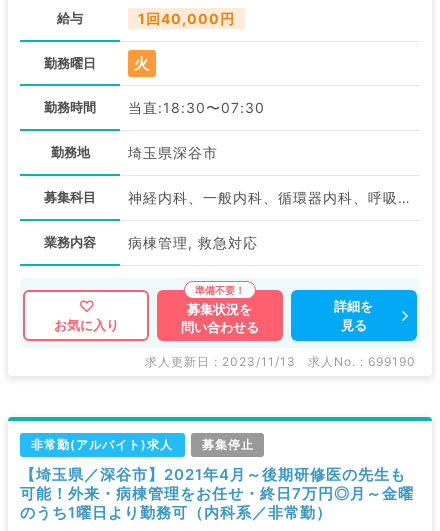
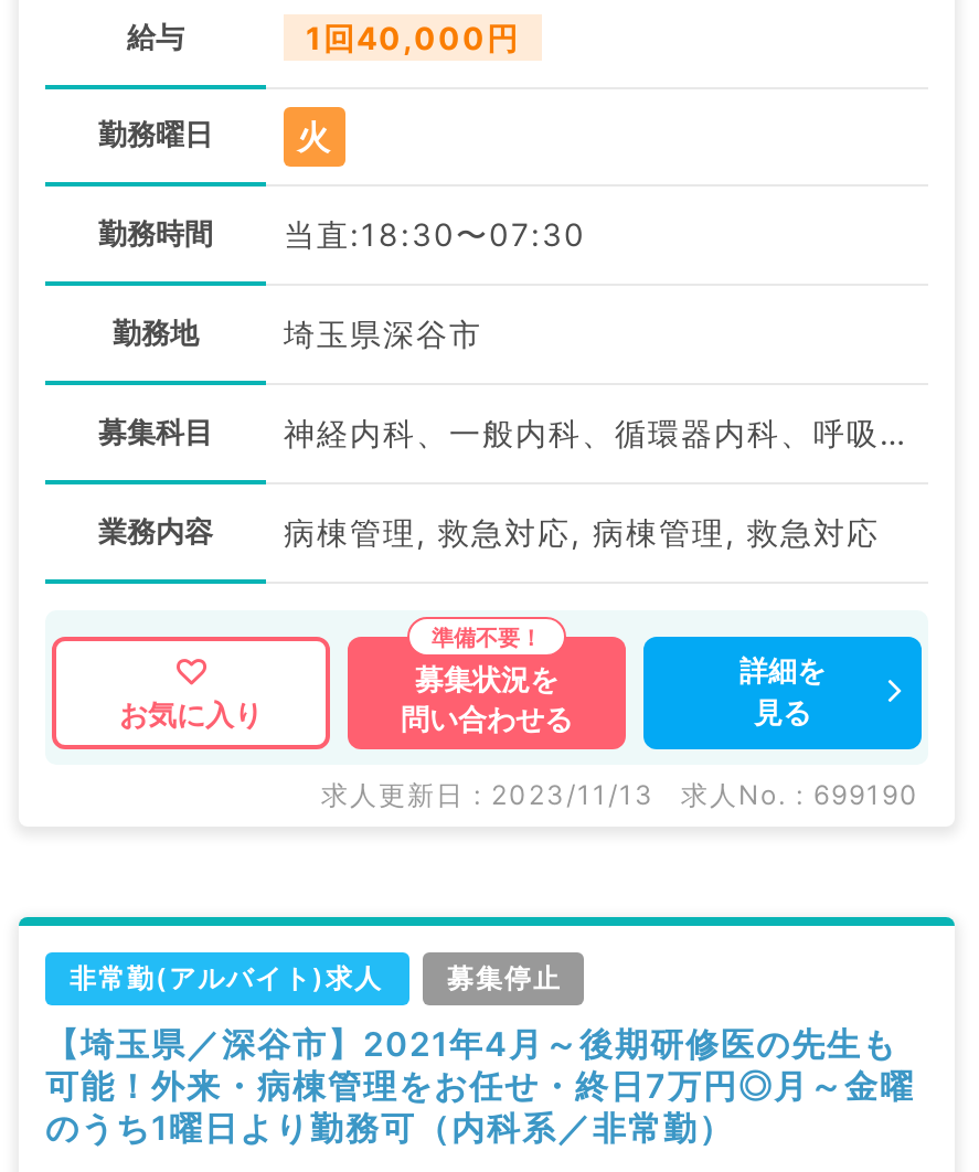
[128,234,258,251] 病棟管理, 救急対応 -> [284,513,880,551] 病棟管理, 救急対応, 病棟管理, 救急対応

